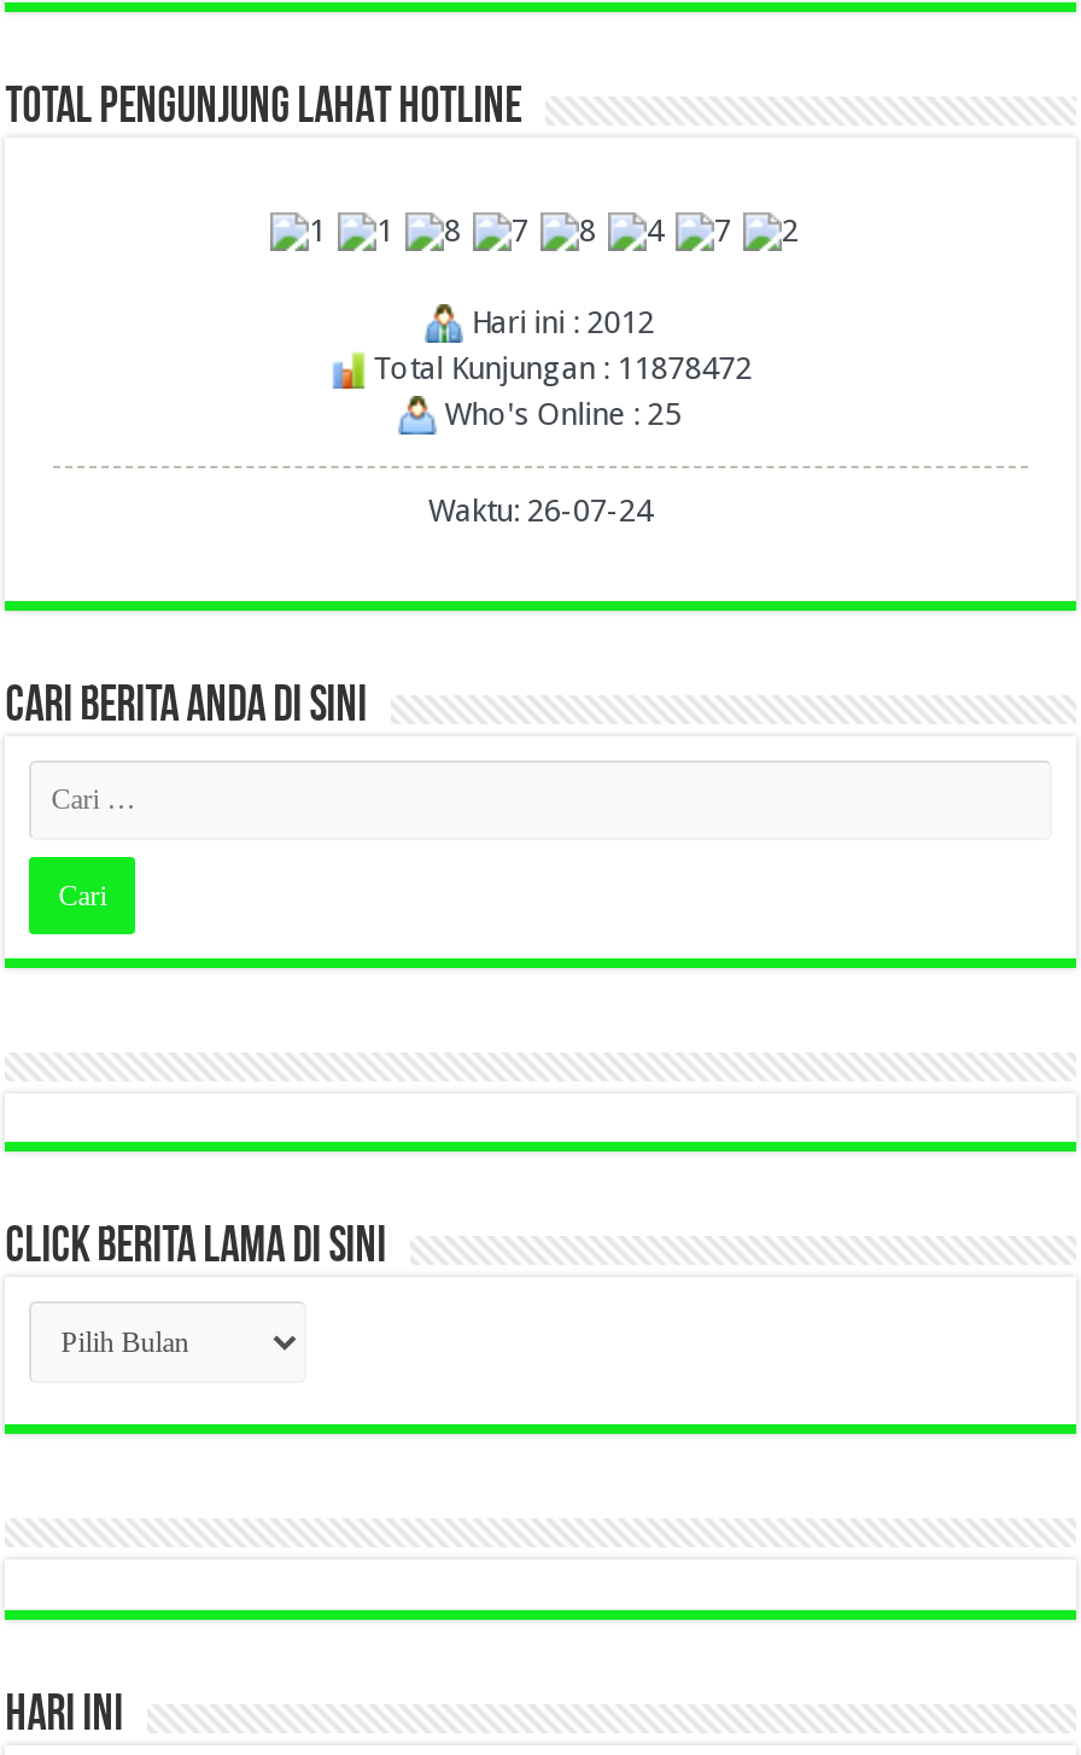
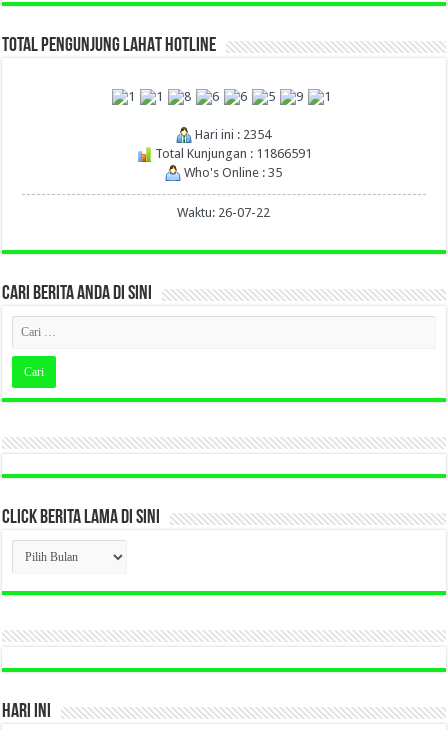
[464,303,654,339] Hari ini : 2012 -> [192,127,271,142] Hari ini : 2354
[366,349,752,385] Total Kunjungan : 11878472 -> [152,146,312,161] Total Kunjungan : 11866591
[437,395,681,431] Who's Online : 25 -> [181,165,282,180] Who's Online : 35
[428,491,653,528] Waktu: 26-07-24 -> [177,205,270,220] Waktu: 26-07-22

